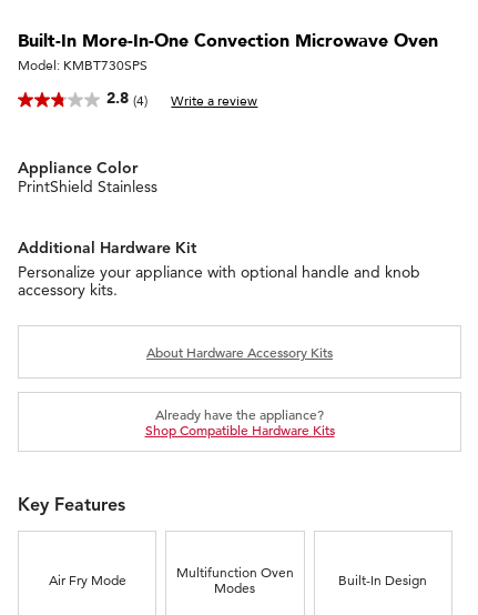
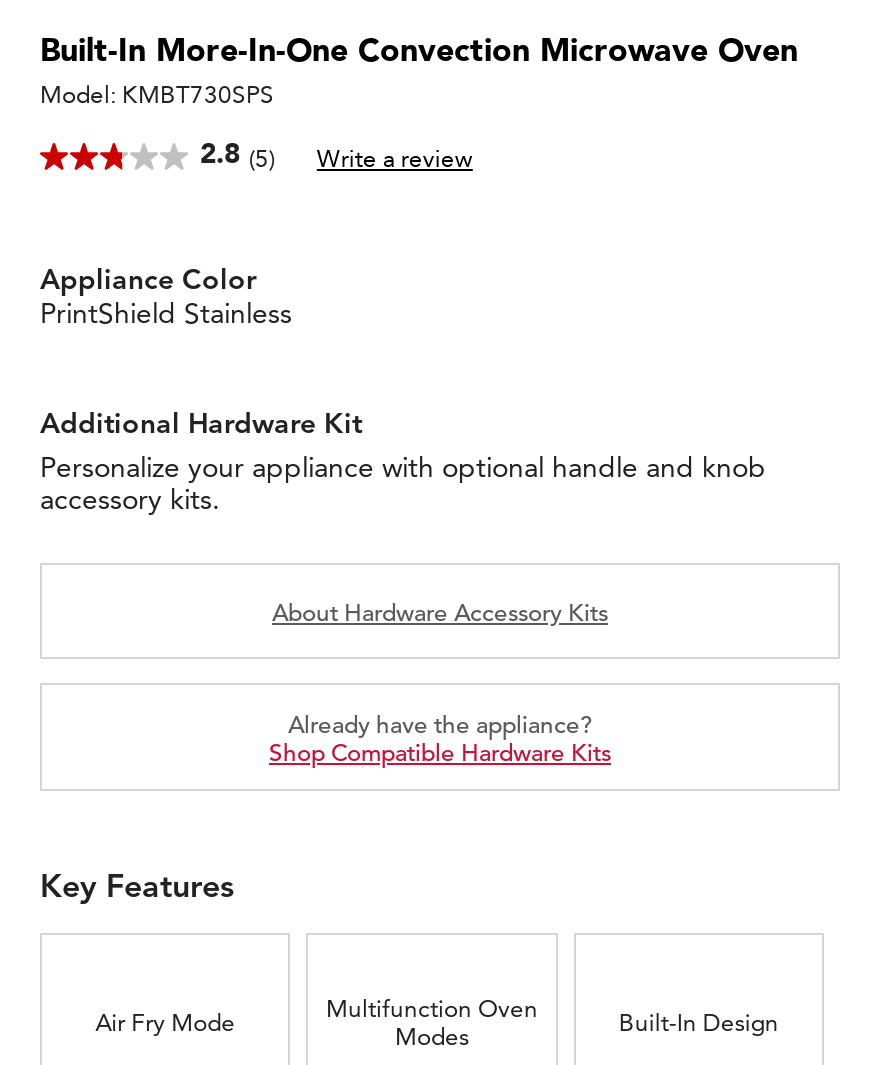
[106,88,258,110] 2.8 (4) Write a review -> [200,135,473,175] 2.8 (5) Write a review

